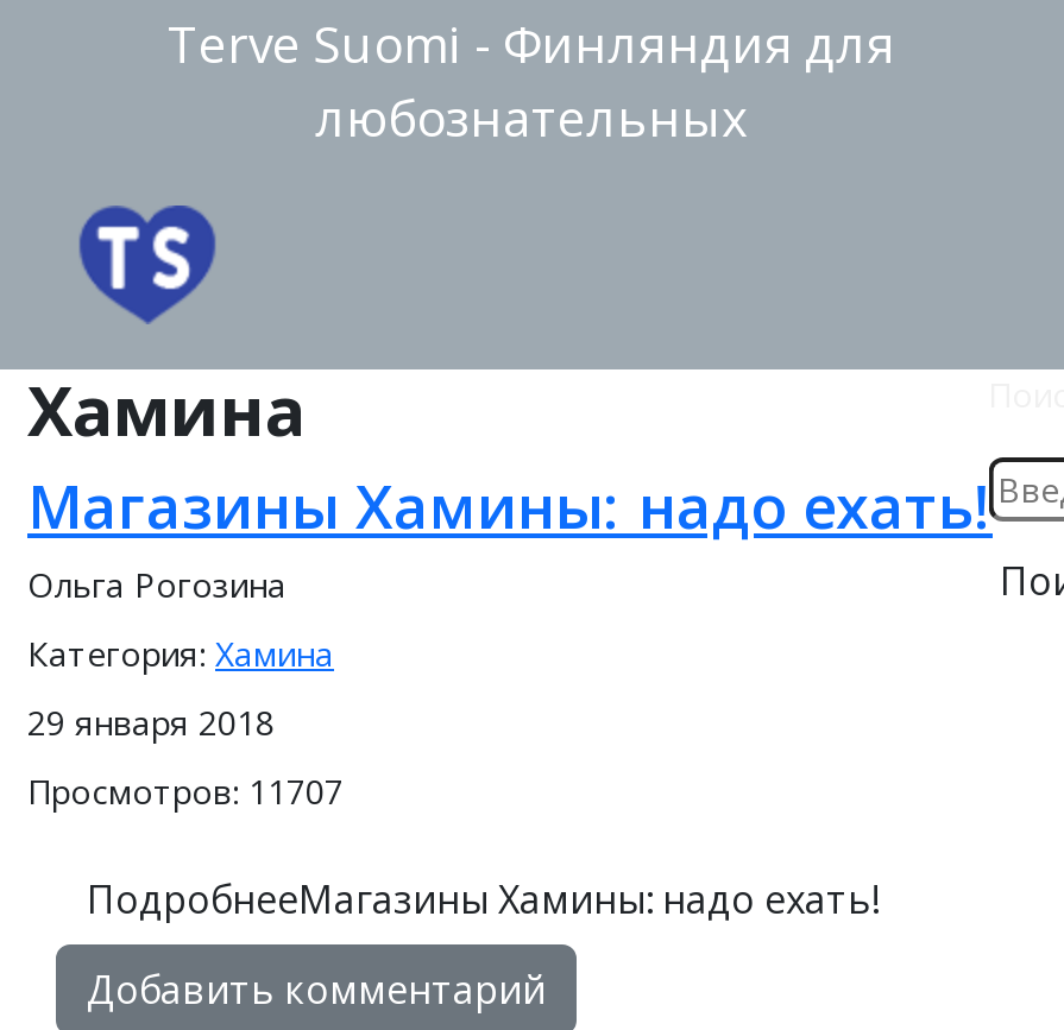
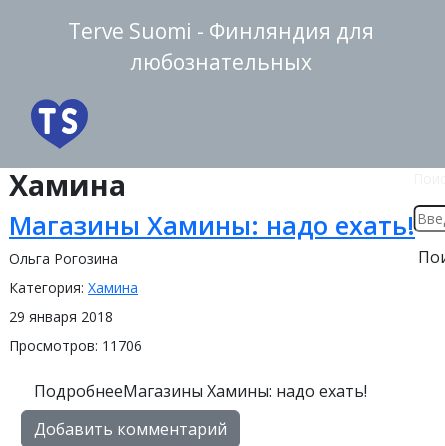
[27,769,344,814] Просмотров: 11707 -> [9,336,142,355] Просмотров: 11706

